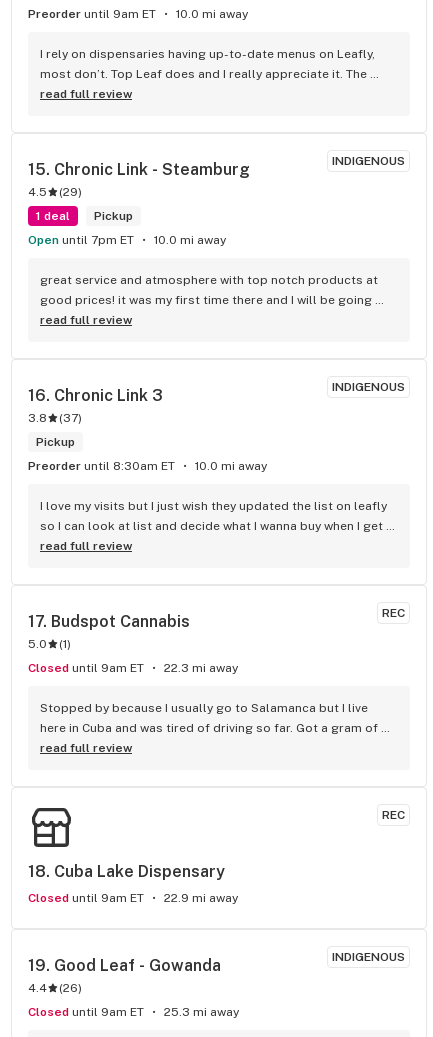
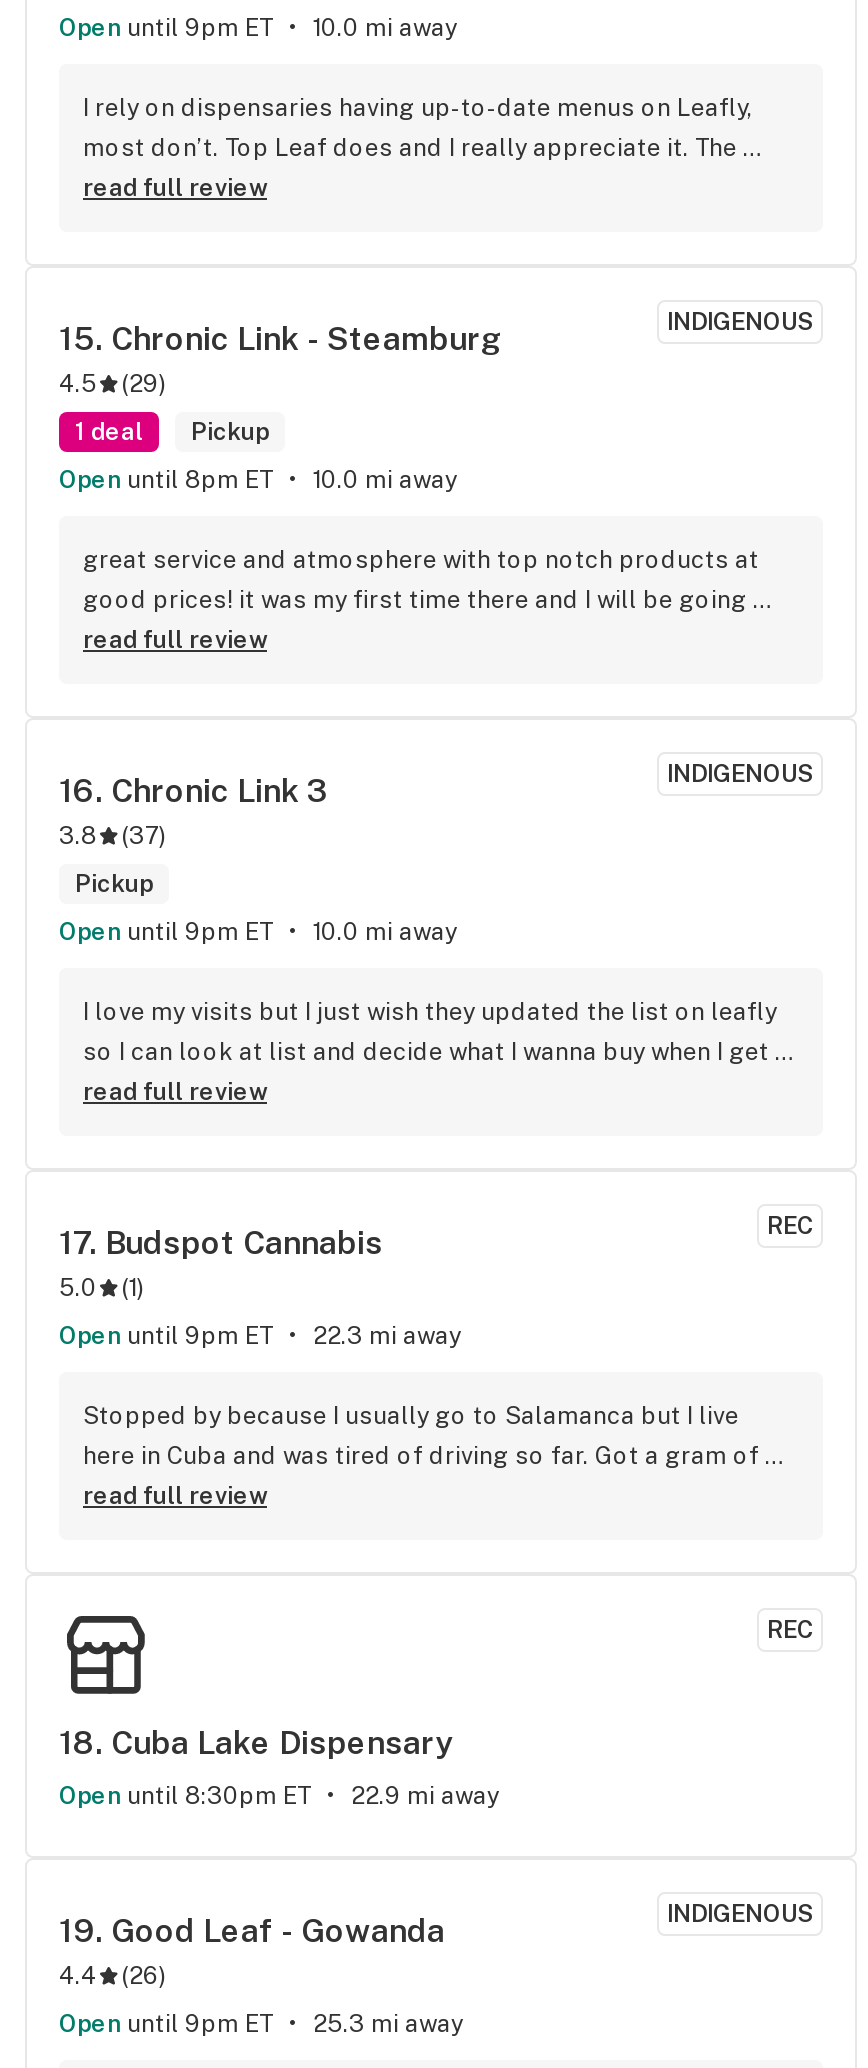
[36,7,156,21] Preorder until 9am ET -> [77,14,273,42] Open until 9pm ET
[37,233,134,247] Open until 7pm ET -> [77,466,273,494] Open until 8pm ET
[36,459,175,473] Preorder until 8:30am ET -> [77,918,273,946] Open until 9pm ET
[36,661,144,675] Closed until 9am ET -> [77,1322,273,1350] Open until 9pm ET
[36,891,144,905] Closed until 9am ET -> [77,1782,311,1810] Open until 8:30pm ET
[36,1005,144,1019] Closed until 9am ET -> [77,2010,273,2038] Open until 9pm ET

